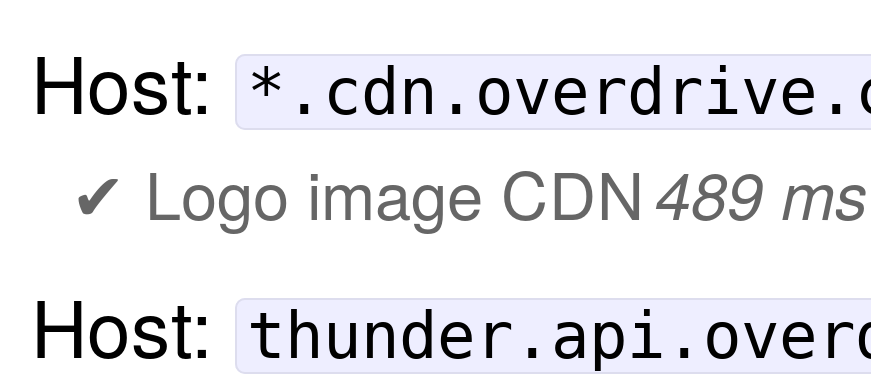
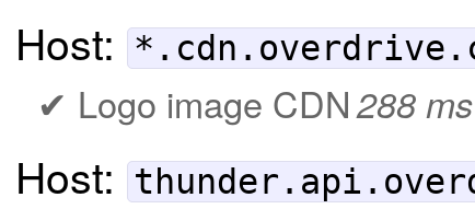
[145,146,867,238] Logo image CDN 489 ms -> [78,77,473,128] Logo image CDN 288 ms

